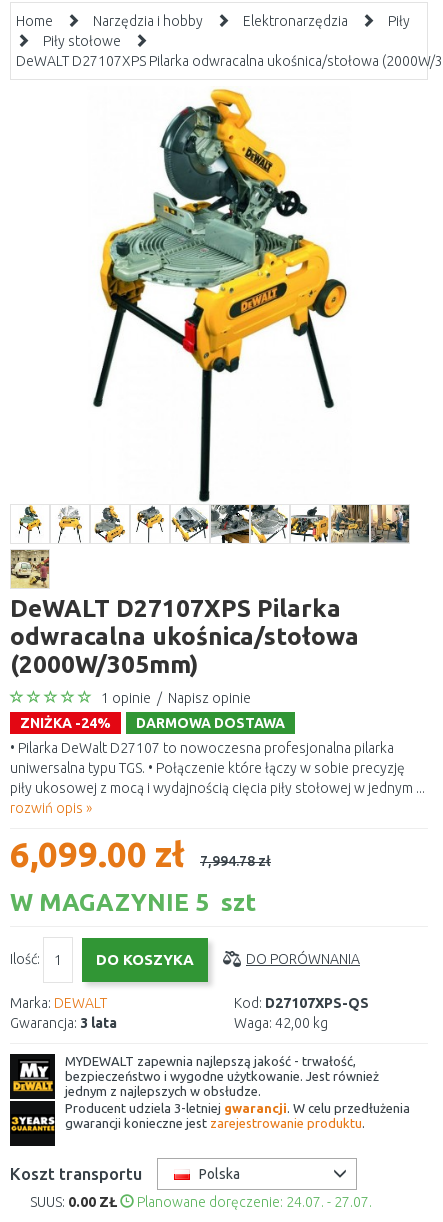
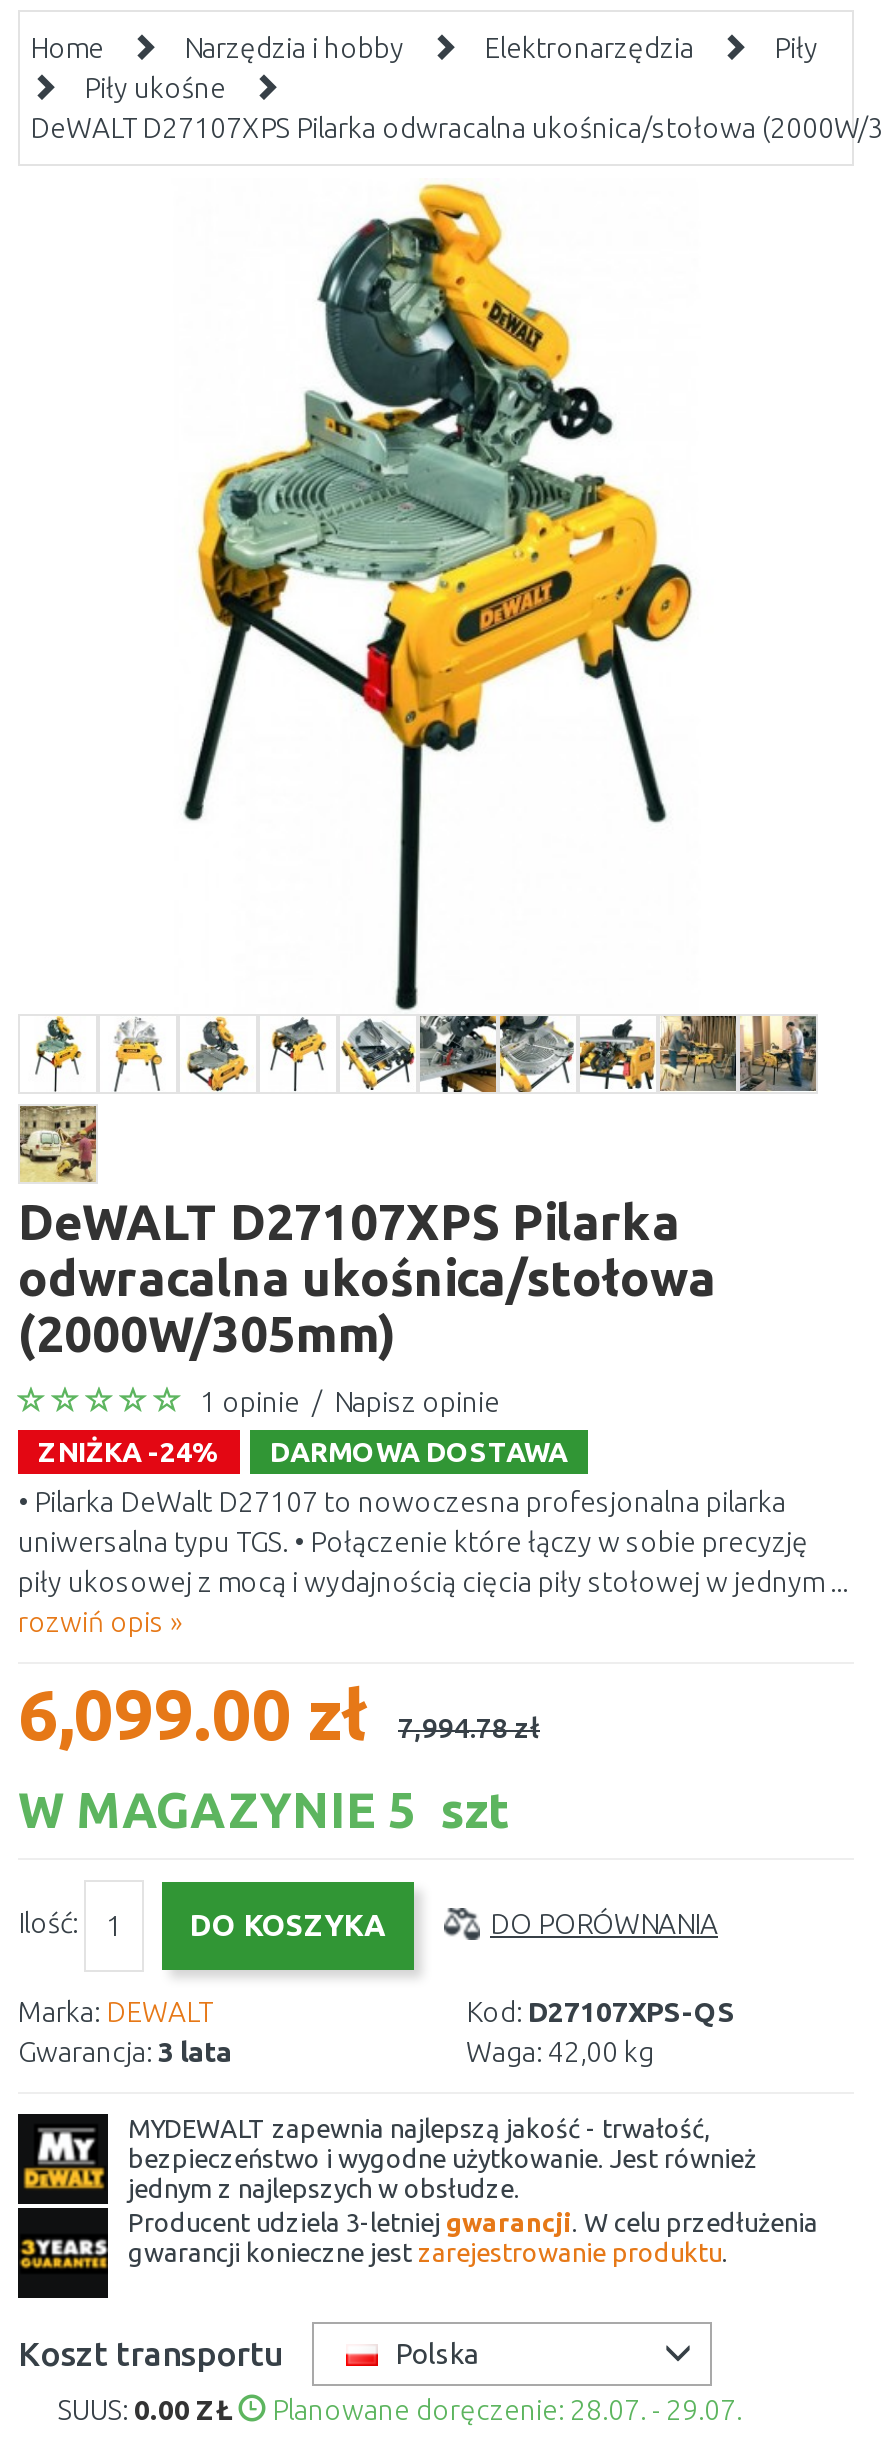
[43,33,121,49] Piły stołowe -> [84,72,226,104] Piły ukośne
[134,1194,372,1210] Planowane doręczenie: 24.07. - 27.07. -> [266,2394,742,2426] Planowane doręczenie: 28.07. - 29.07.

